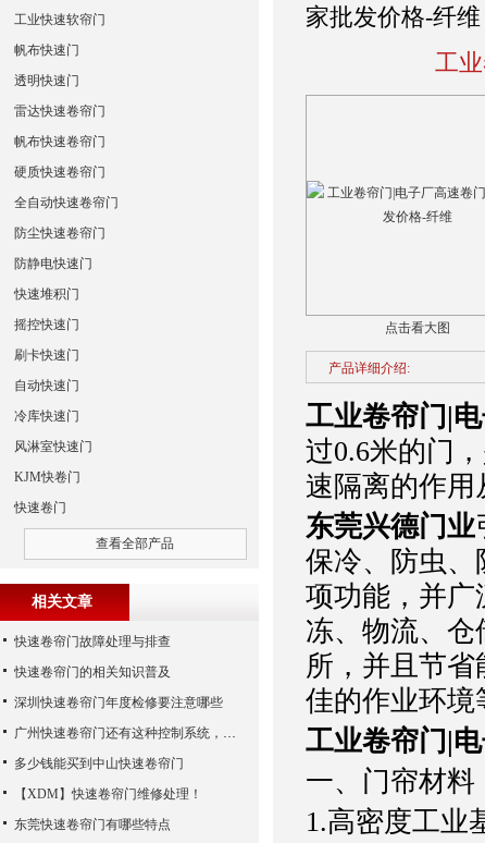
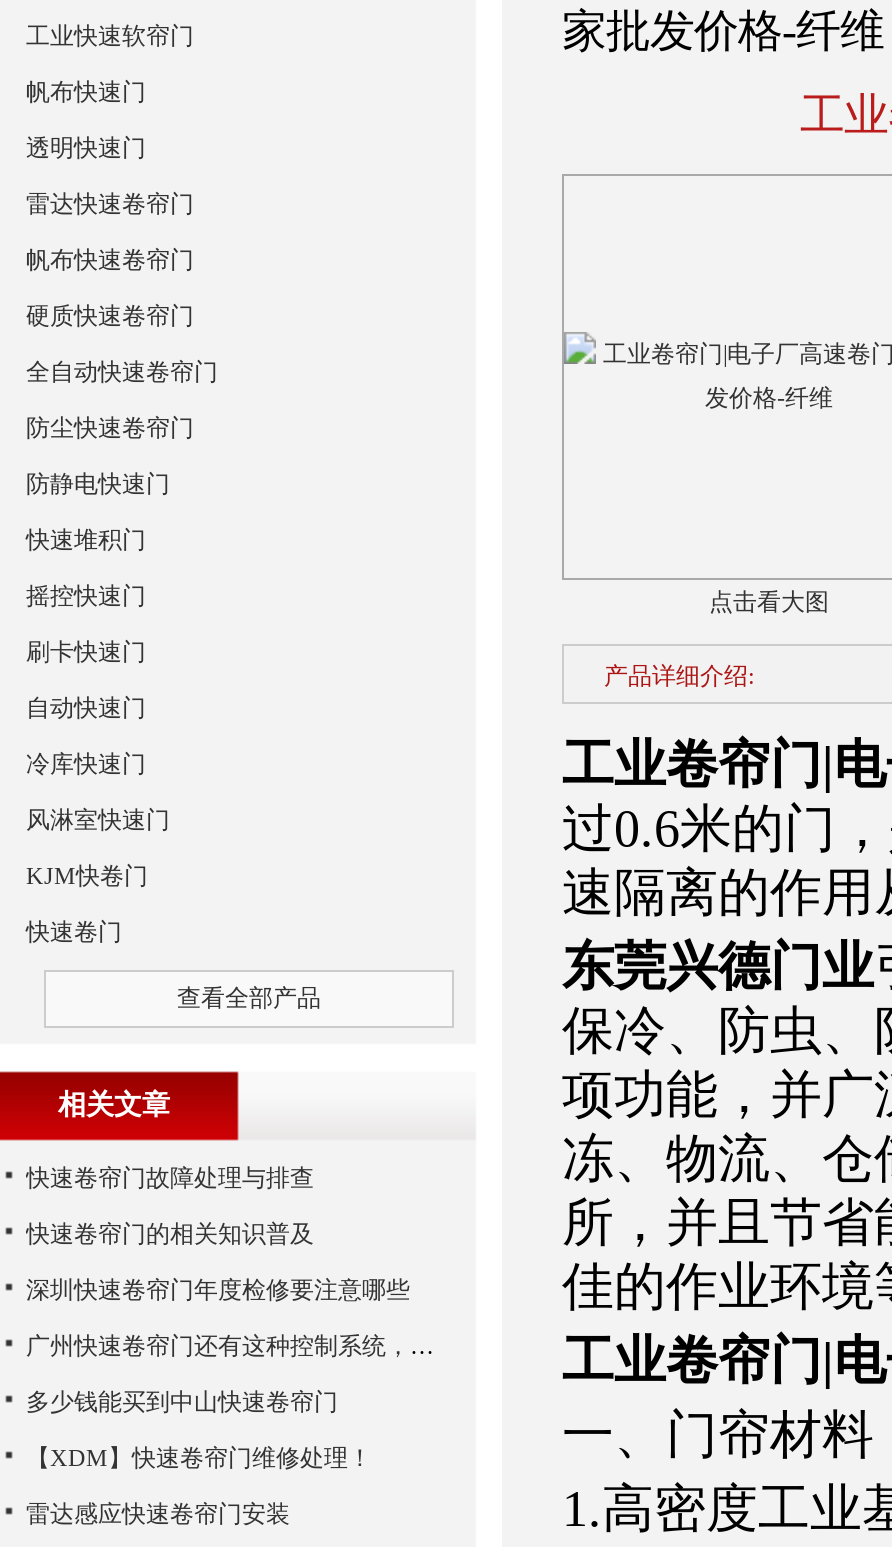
[14,817,171,832] 东莞快速卷帘门有哪些特点 -> [26,1500,290,1528] 雷达感应快速卷帘门安装

